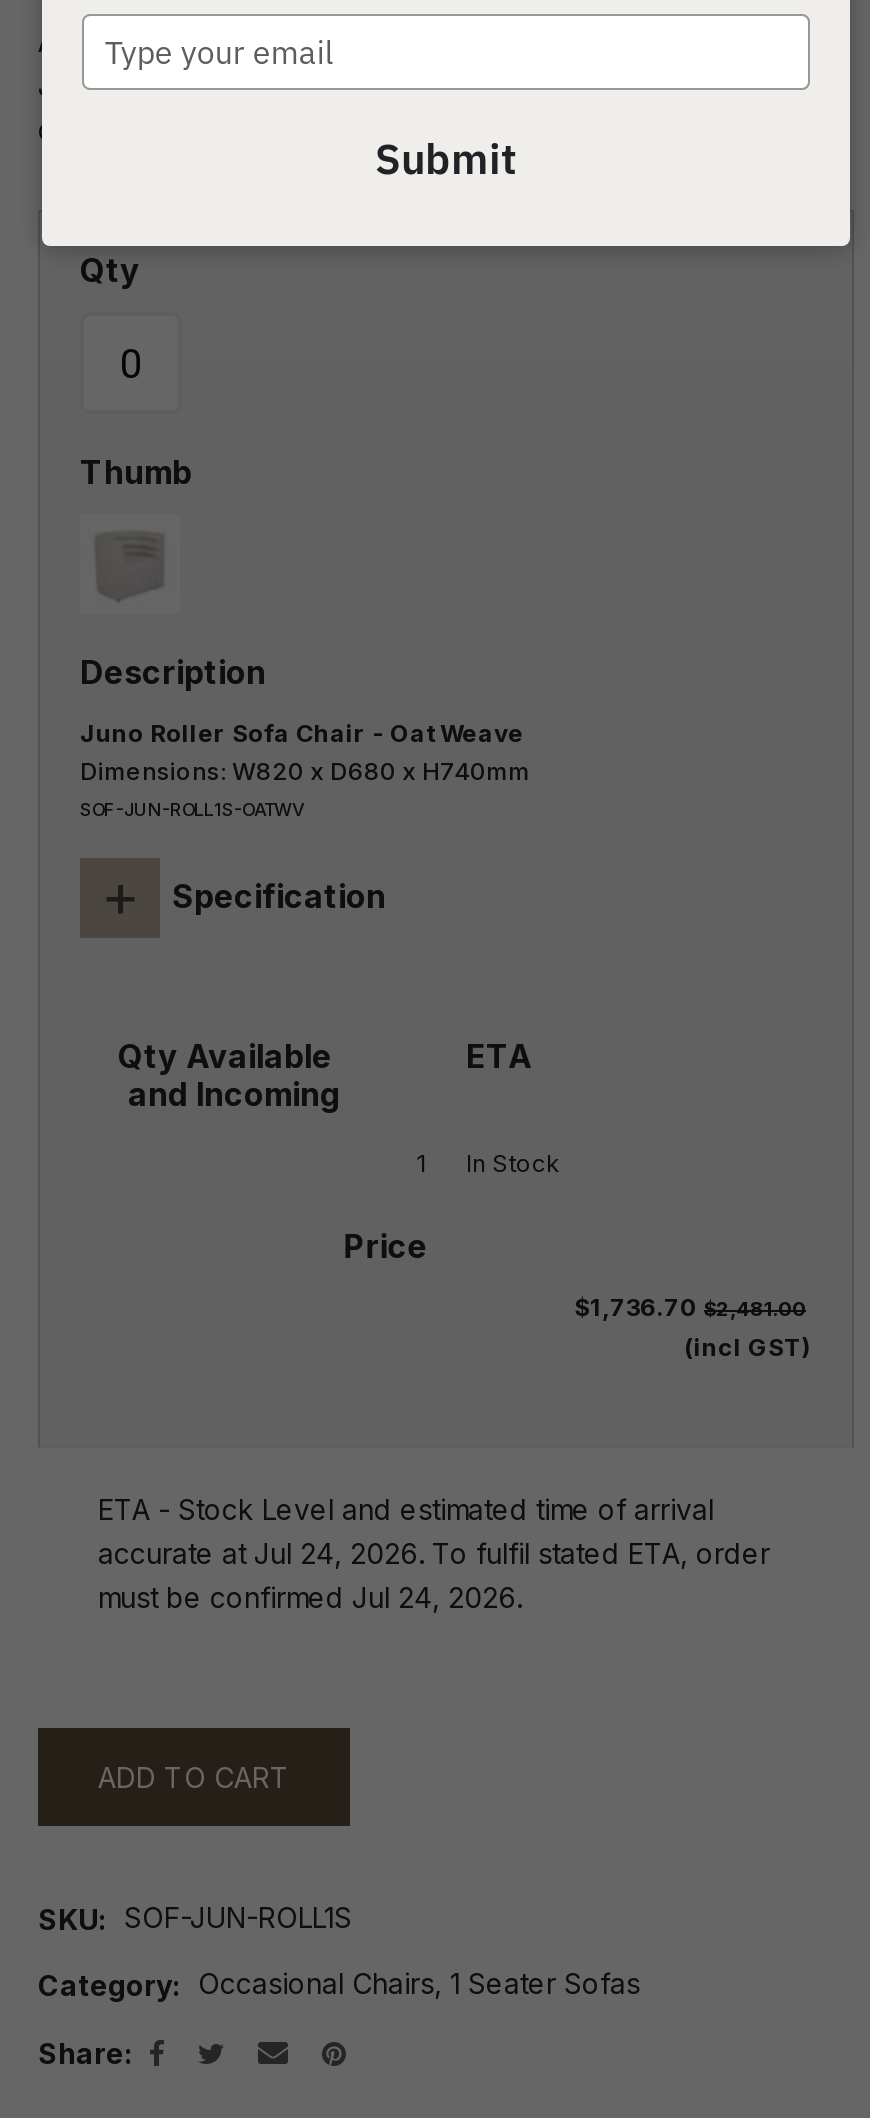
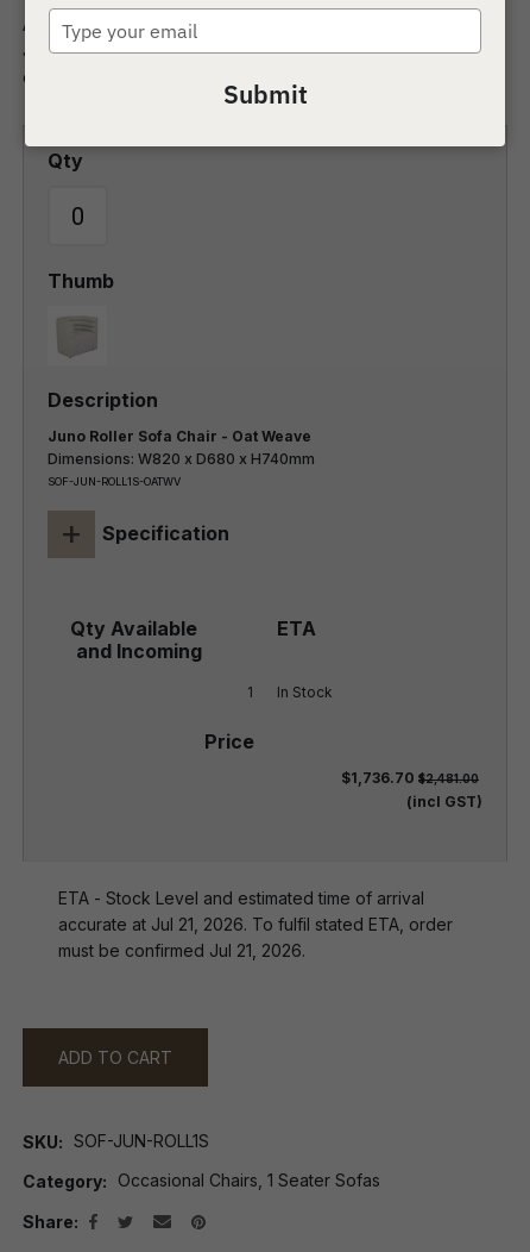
[98,1536,770,1570] accurate at Jul 24, 2026. To fulfil stated ETA, order -> [58,914,453,934] accurate at Jul 21, 2026. To fulfil stated ETA, order
[98,1580,522,1614] must be confirmed Jul 24, 2026. -> [58,940,305,960] must be confirmed Jul 21, 2026.

